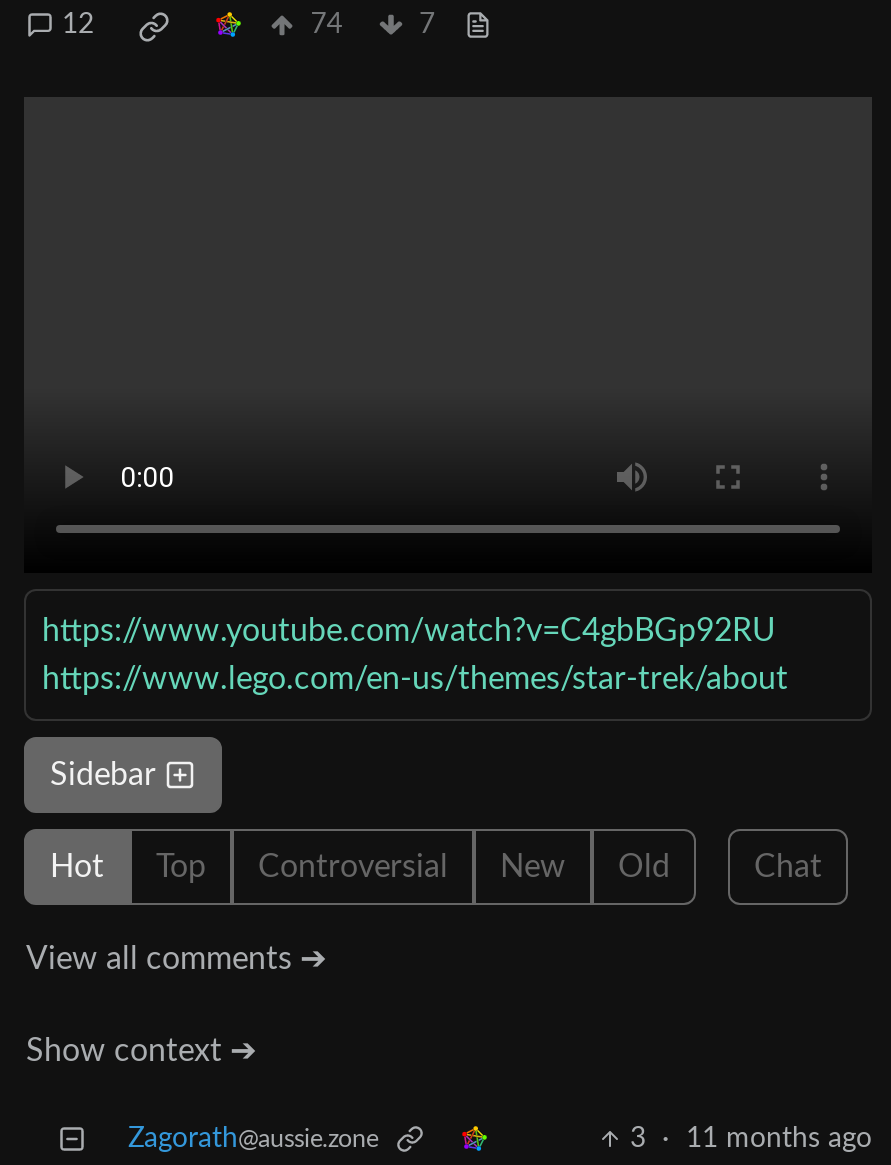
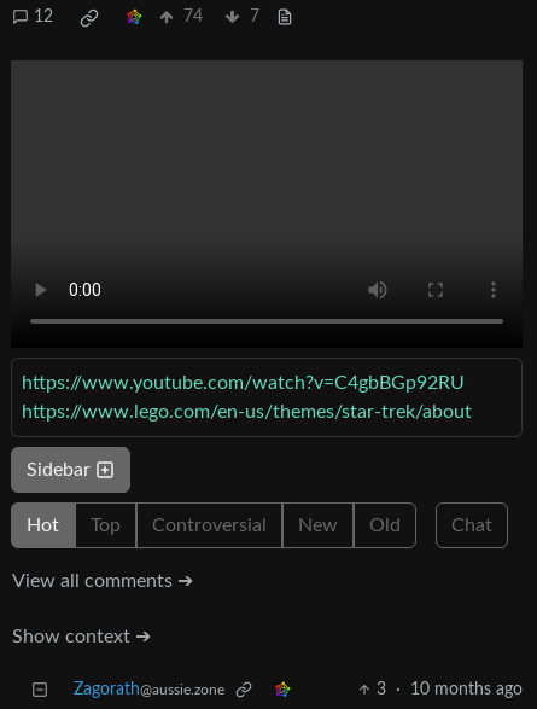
[630,1126,872,1154] 3 · 11 months ago -> [377,682,523,699] 3 · 10 months ago

